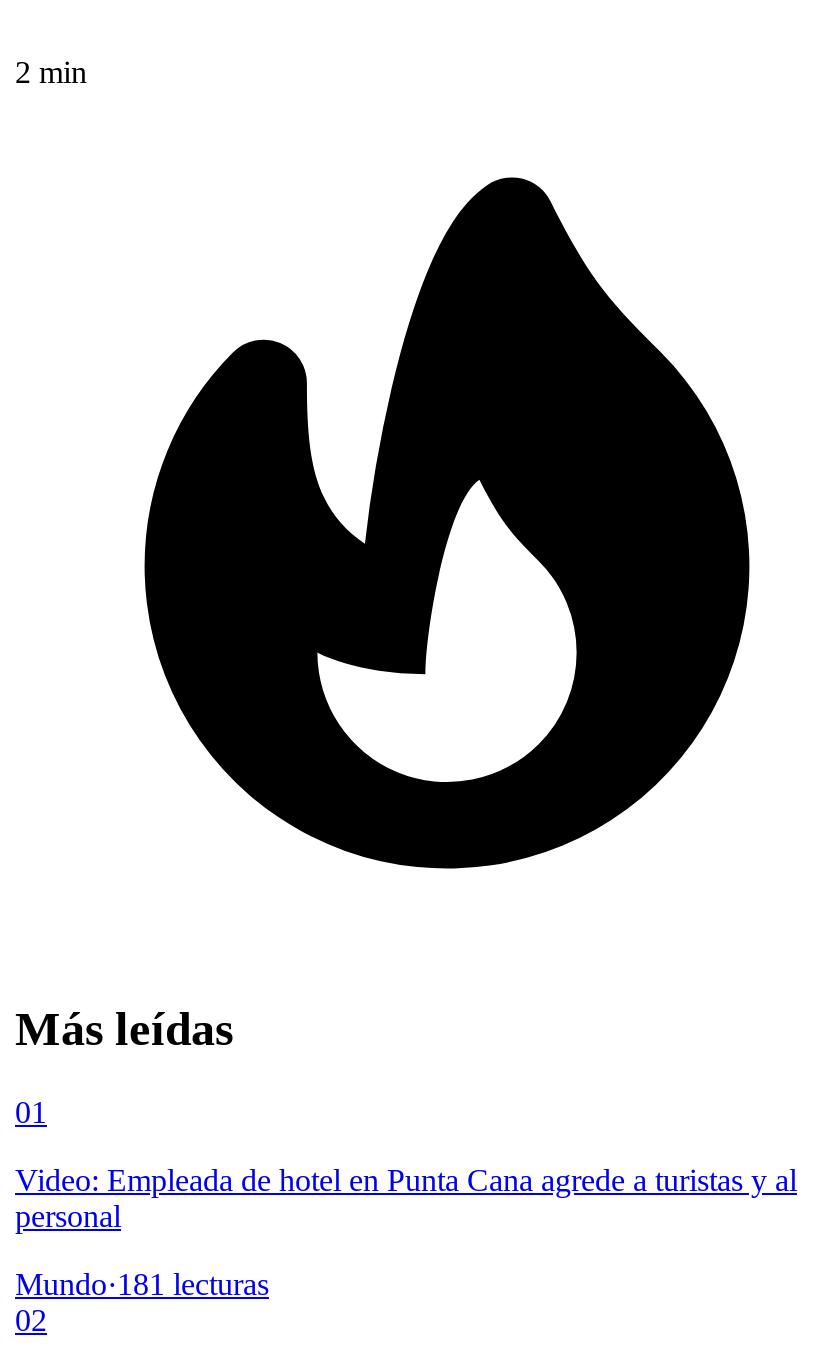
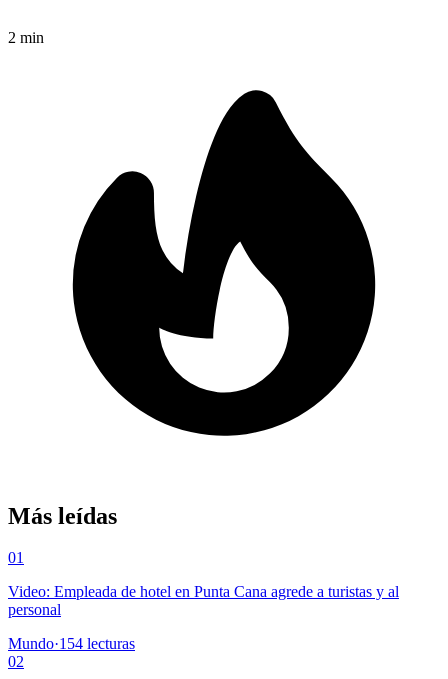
[15,1268,269,1302] Mundo · 181 lecturas -> [8,635,135,652] Mundo · 154 lecturas

